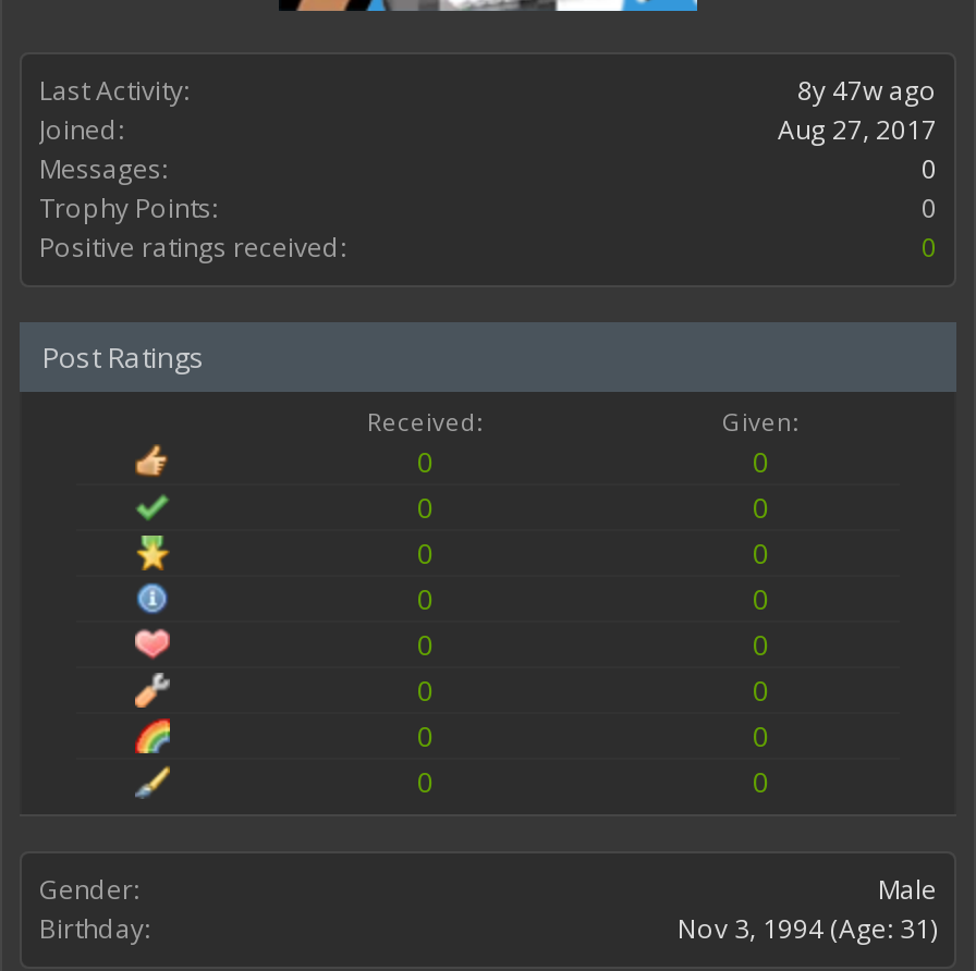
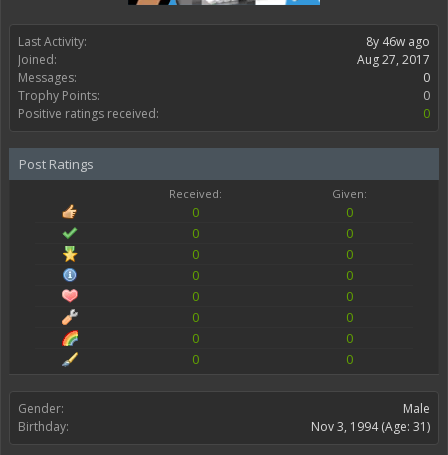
[797,72,937,109] 8y 47w ago -> [366,33,430,50] 8y 46w ago

